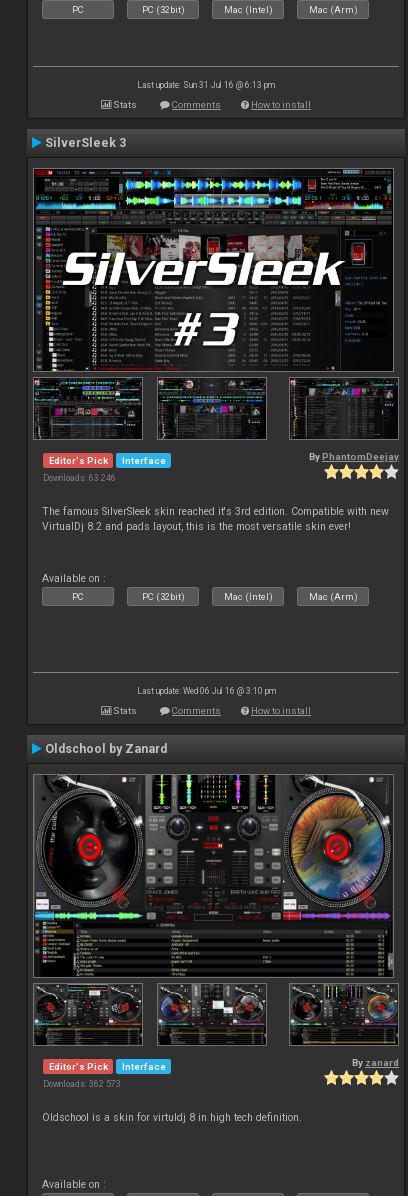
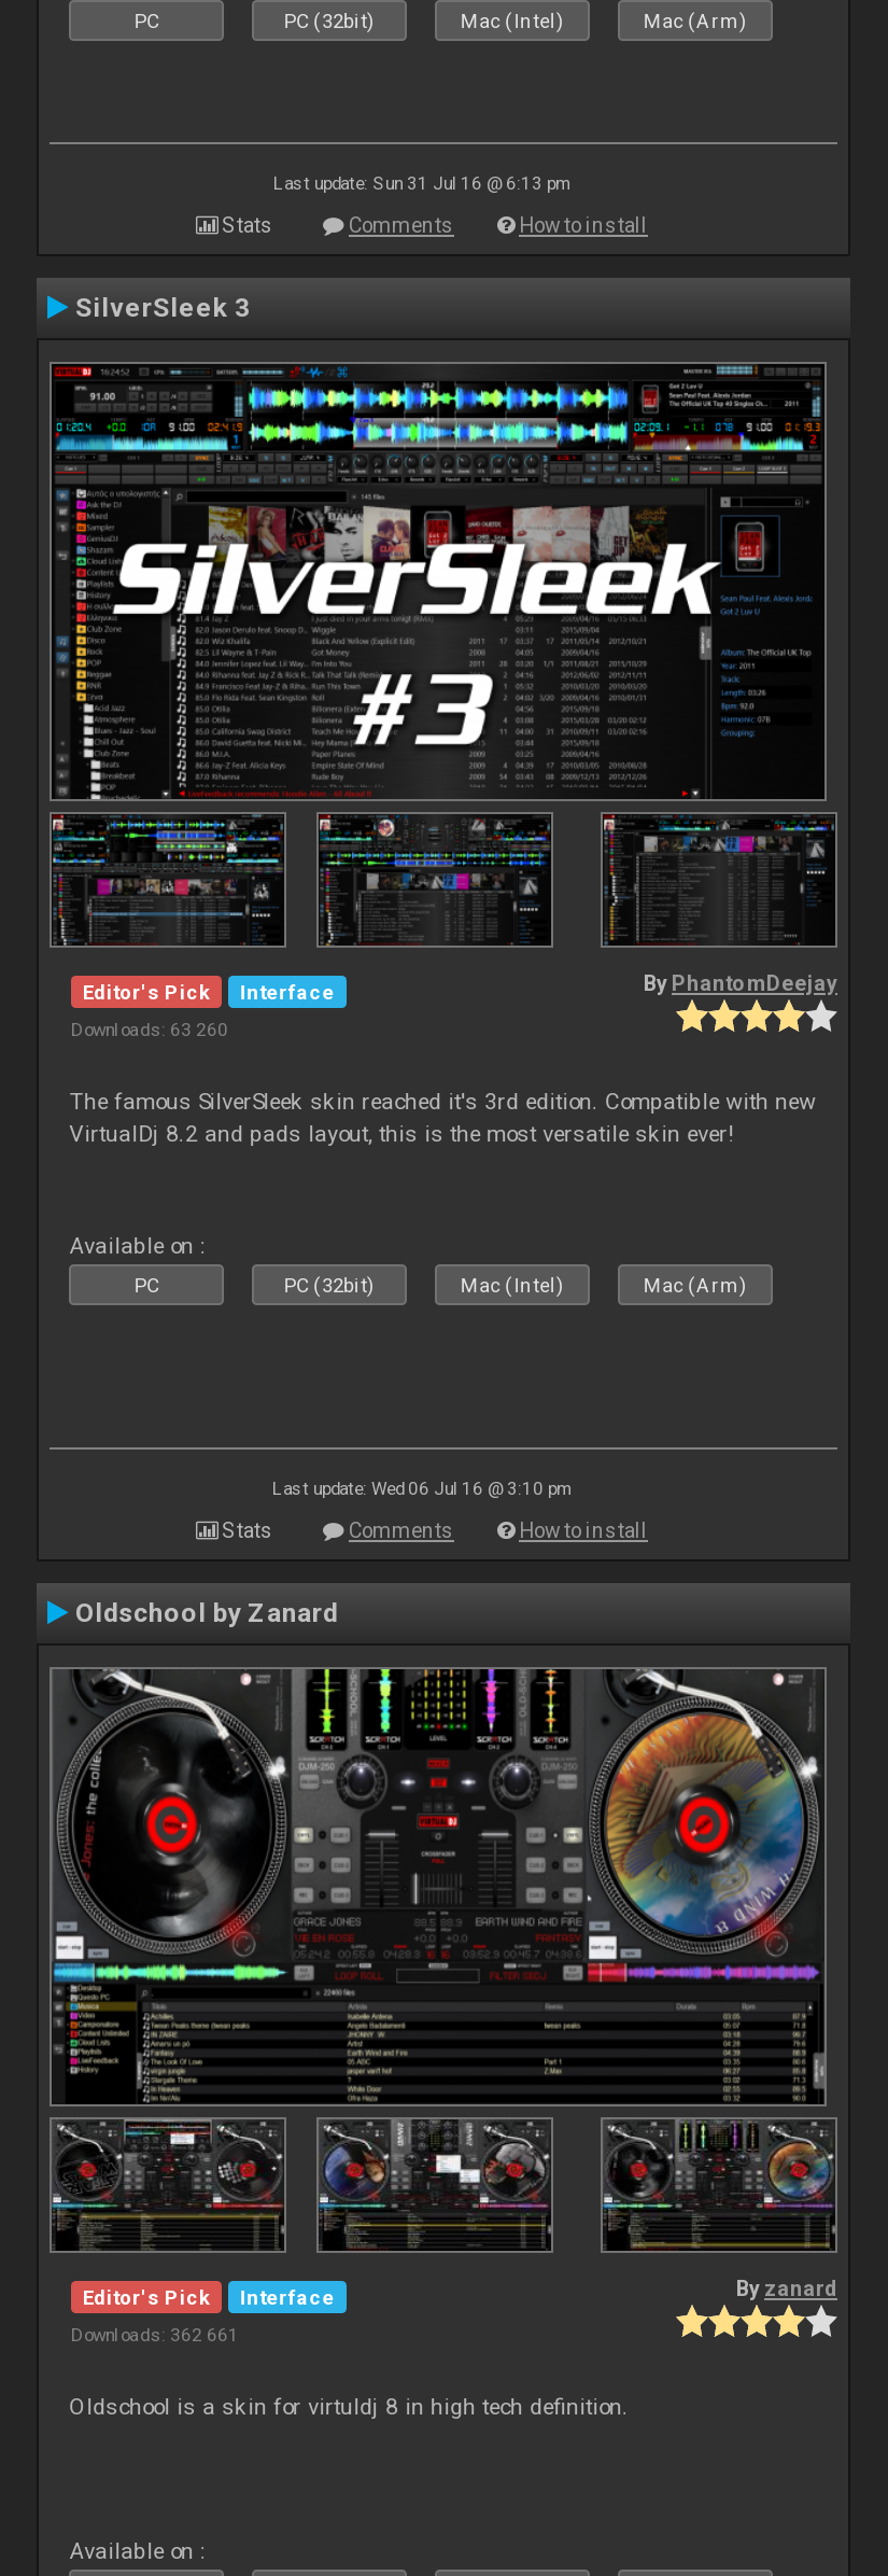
[43,473,116,483] Downloads: 63 246 -> [71,1020,228,1041] Downloads: 63 260
[43,1079,121,1089] Downloads: 362 573 -> [71,2325,239,2347] Downloads: 362 661

